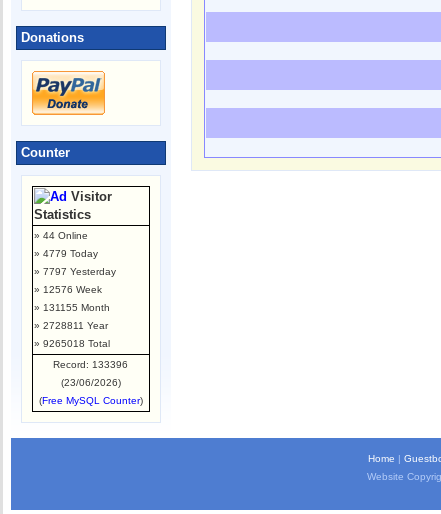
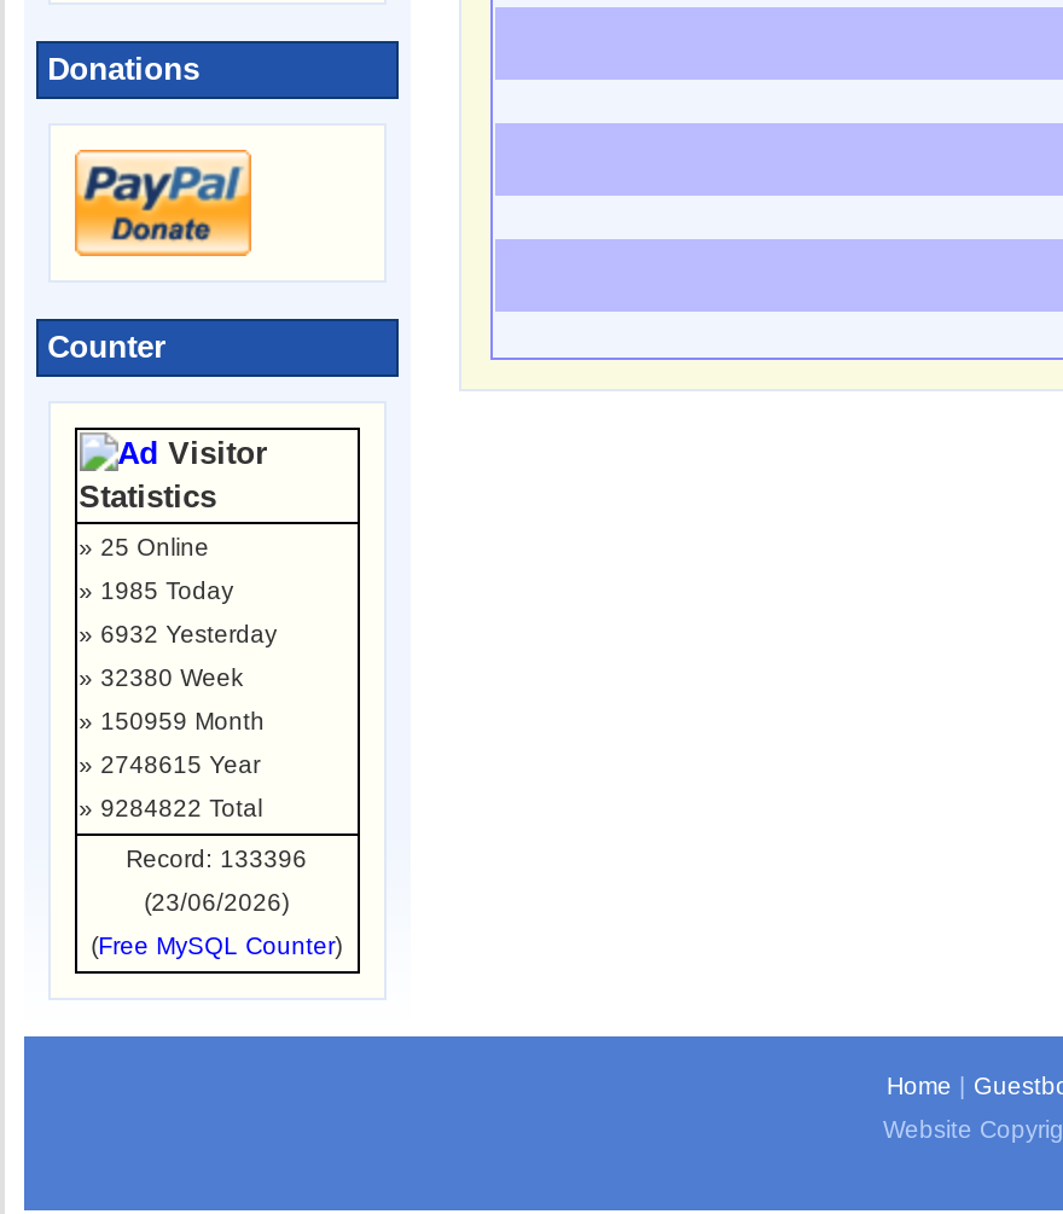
[34,230,88,241] » 44 Online -> [79,534,209,560] » 25 Online
[34,248,98,259] » 4779 Today -> [79,577,233,604] » 1985 Today
[34,266,116,277] » 7797 Yesterday -> [79,621,277,647] » 6932 Yesterday
[34,284,102,295] » 12576 Week -> [79,664,243,691] » 32380 Week
[34,302,110,313] » 131155 Month -> [79,708,265,734] » 150959 Month
[34,320,108,331] » 2728811 Year -> [79,751,260,778] » 2748615 Year
[34,338,110,349] » 9265018 Total -> [79,795,262,821] » 9284822 Total

